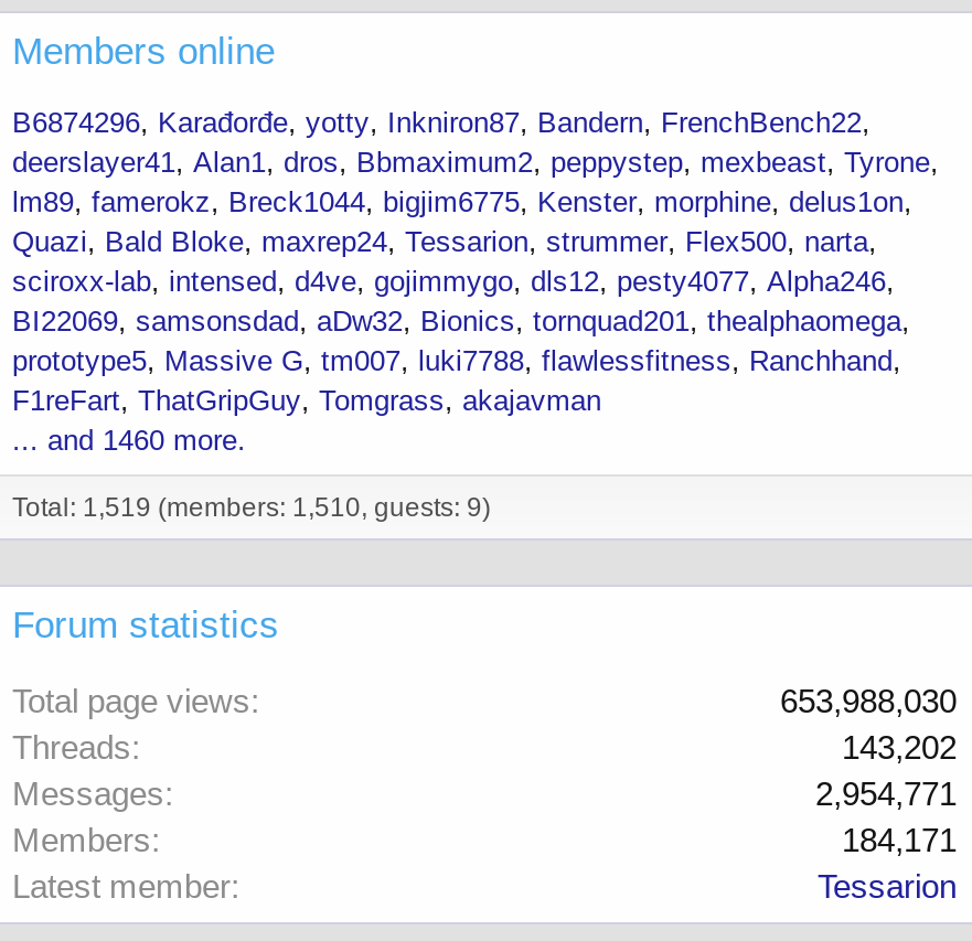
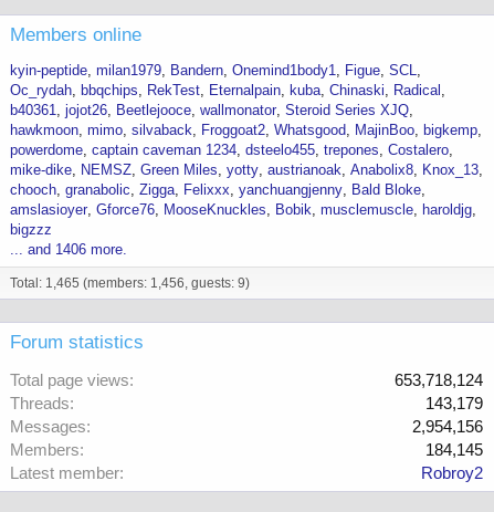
[12,106,930,457] B6874296 Karađorđe yotty Inkniron87 Bandern FrenchBench22 | deerslayer41 Alan1 dros Bbmaximum2 peppystep mexbeast Tyrone | lm89 famerokz Breck1044 bigjim6775 Kenster morphine delus1on | Quazi Bald Bloke maxrep24 Tessarion strummer Flex500 narta | sciroxx-lab intensed d4ve gojimmygo dls12 pesty4077 Alpha246 | BI22069 samsonsdad aDw32 Bionics tornquad201 thealphaomega | prototype5 Massive G tm007 luki7788 flawlessfitness Ranchhand | F1reFart ThatGripGuy Tomgrass akajavman | ... and 1460 more. -> [10,62,479,258] kyin-peptide milan1979 Bandern Onemind1body1 Figue SCL | Oc_rydah bbqchips RekTest Eternalpain kuba Chinaski Radical | b40361 jojot26 Beetlejooce wallmonator Steroid Series XJQ | hawkmoon mimo silvaback Froggoat2 Whatsgood MajinBoo bigkemp | powerdome captain caveman 1234 dsteelo455 trepones Costalero | mike-dike NEMSZ Green Miles yotty austrianoak Anabolix8 Knox_13 | chooch granabolic Zigga Felixxx yanchuangjenny Bald Bloke | amslasioyer Gforce76 MooseKnuckles Bobik musclemuscle haroldjg | bigzzz | ... and 1406 more.
[12,492,491,523] Total: 1,519 (members: 1,510, guests: 9) -> [10,275,250,291] Total: 1,465 (members: 1,456, guests: 9)
[780,682,957,719] 653,988,030 -> [395,370,483,389] 653,718,124
[842,728,957,766] 143,202 -> [425,394,483,412] 143,179
[815,774,957,812] 2,954,771 -> [412,417,483,436] 2,954,156
[842,821,957,858] 184,171 -> [425,440,483,459] 184,145
[818,867,957,905] Tessarion -> [421,463,483,482] Robroy2

